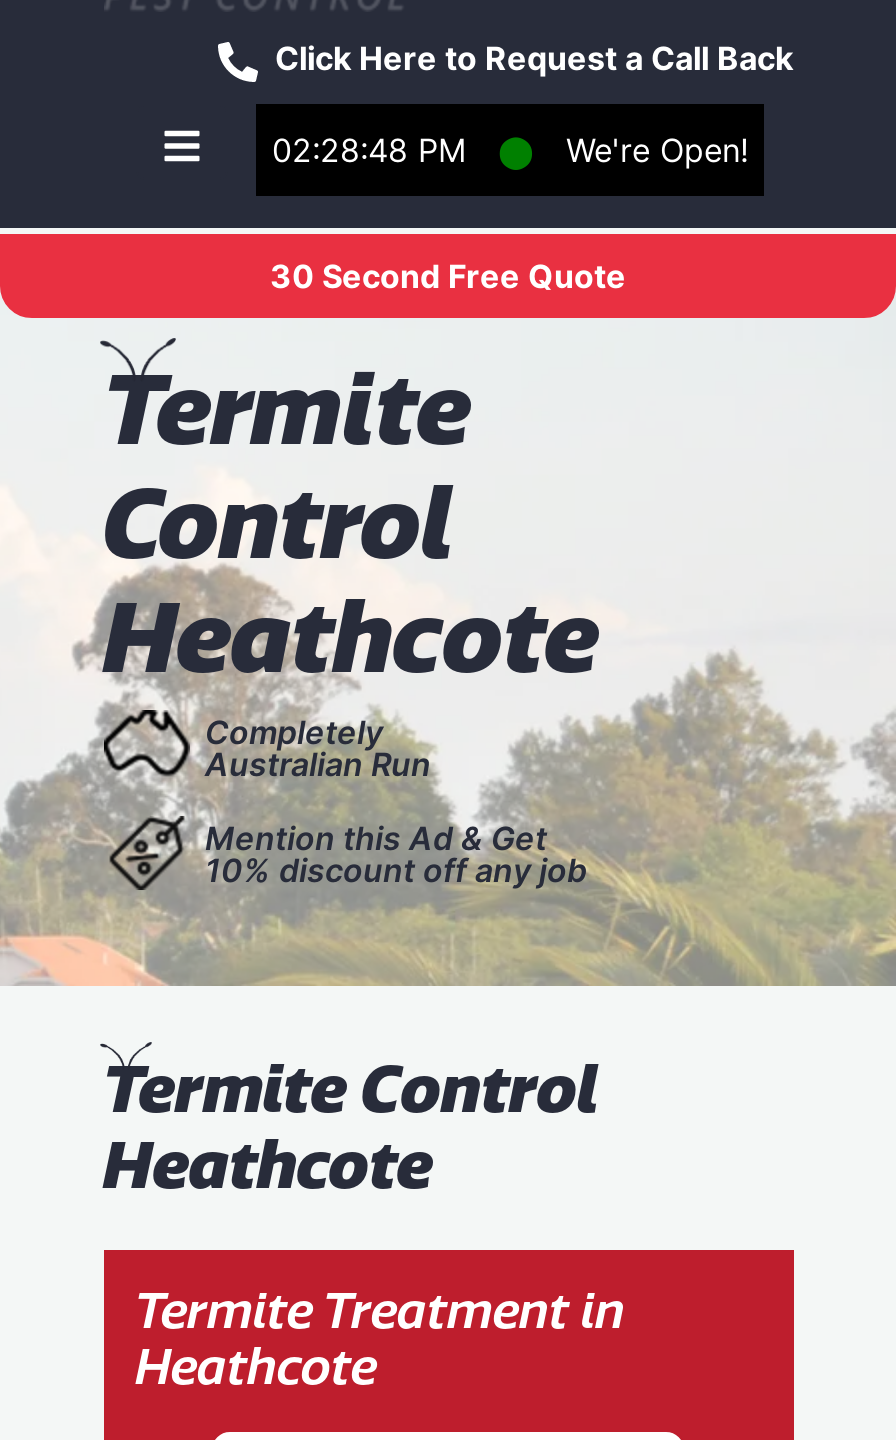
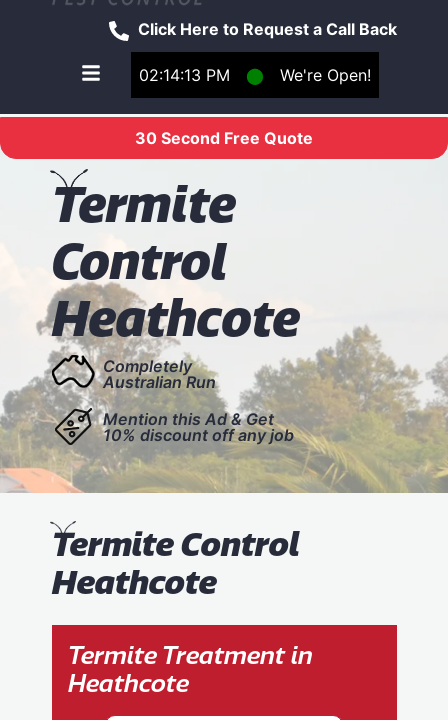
[272,130,466,170] 02:28:48 PM -> [139,65,230,85] 02:14:13 PM

